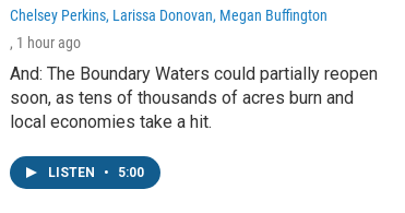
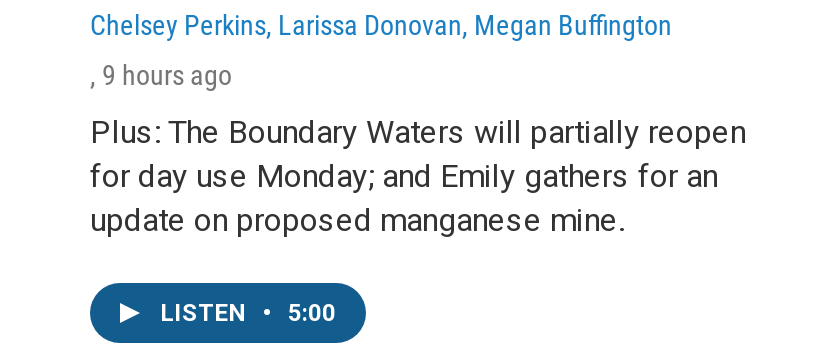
[10,34,81,51] , 1 hour ago -> [90,60,232,92] , 9 hours ago
[10,63,378,132] And: The Boundary Waters could partially reopen | soon, as tens of thousands of acres burn and | local economies take a hit. -> [90,114,746,240] Plus: The Boundary Waters will partially reopen | for day use Monday; and Emily gathers for an | update on proposed manganese mine.

